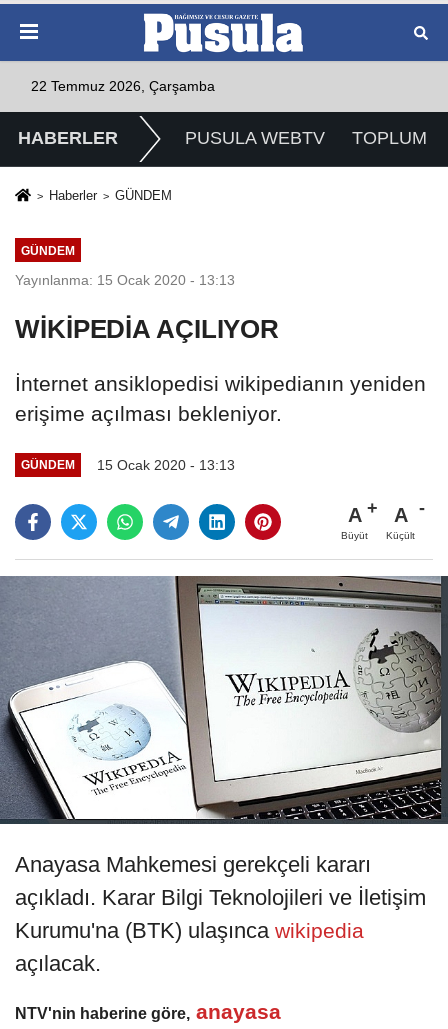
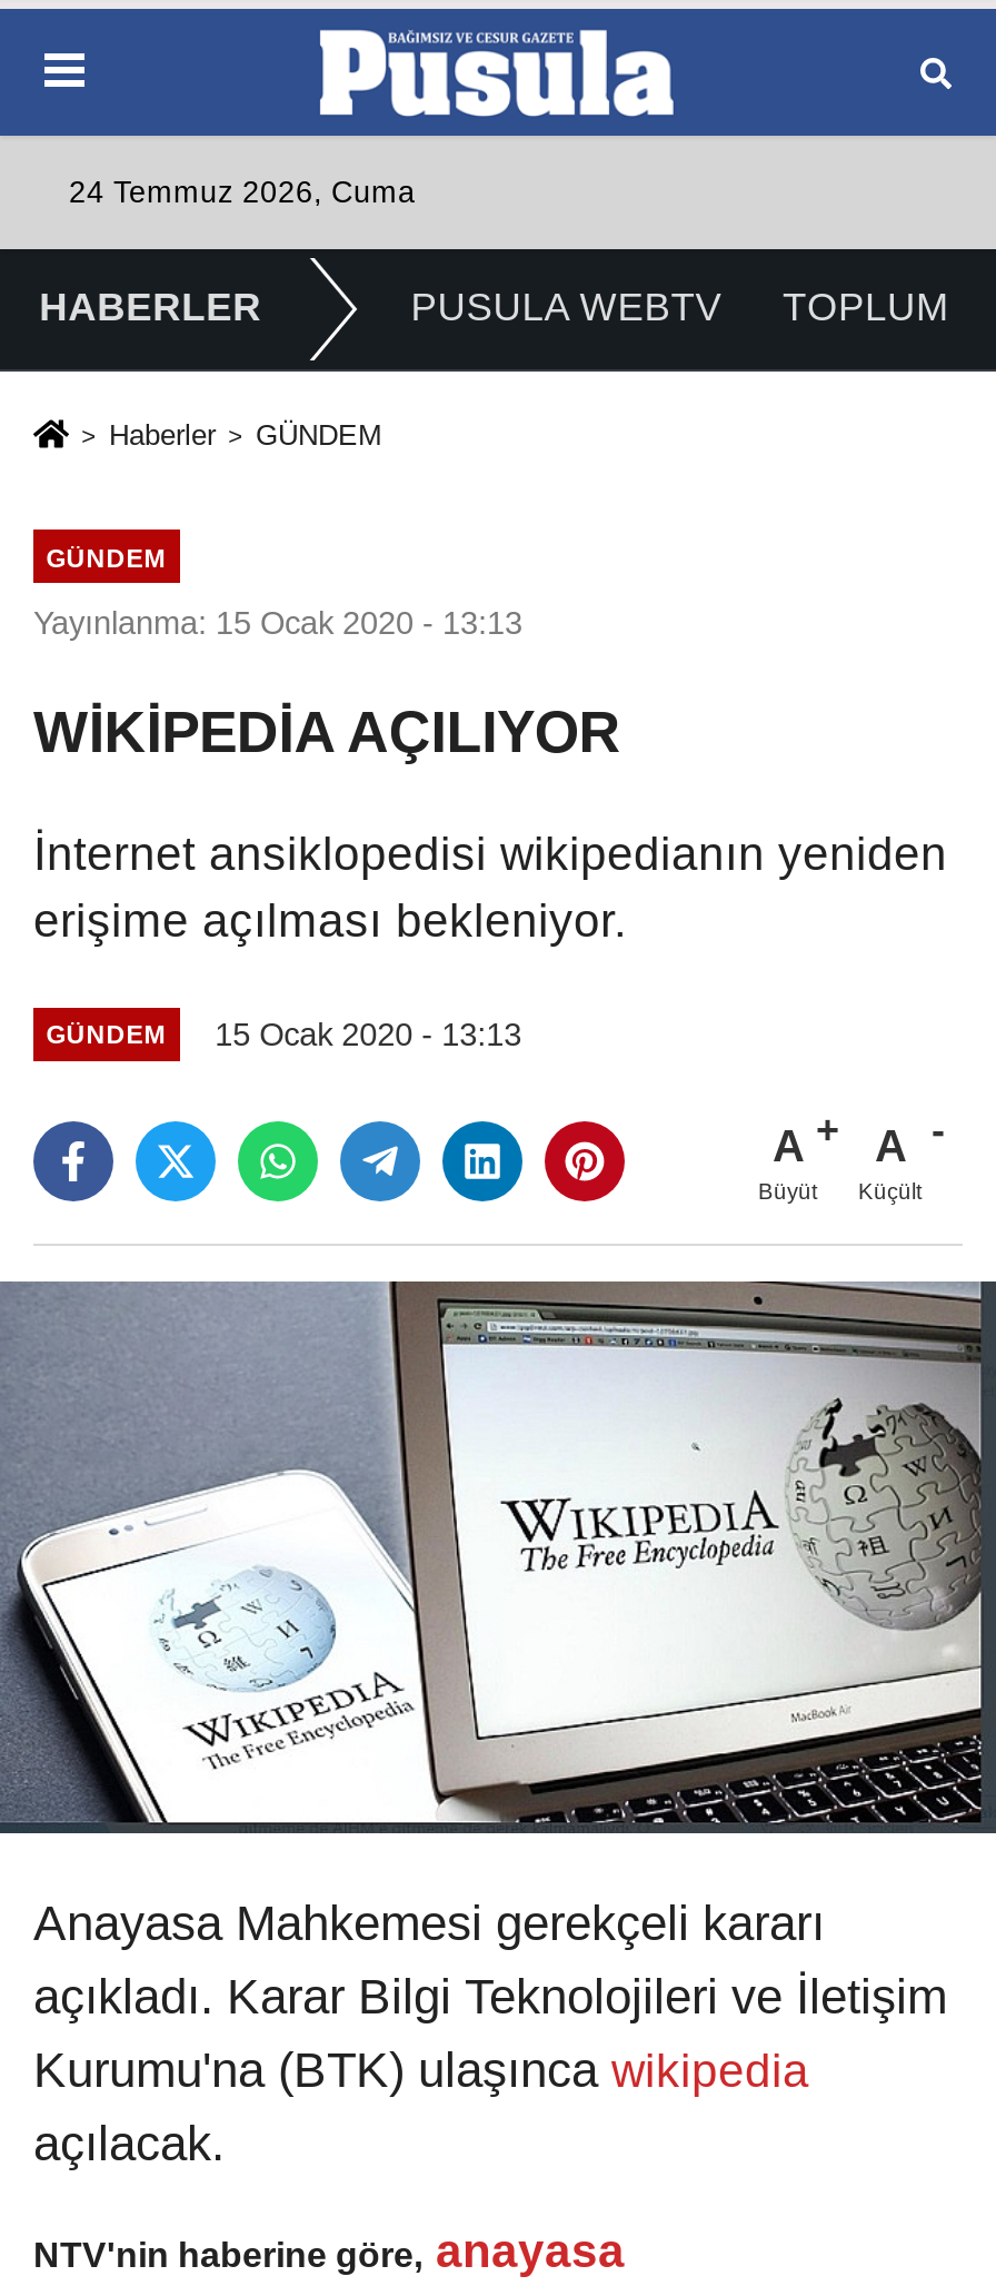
[31,79,215,94] 22 Temmuz 2026, Çarşamba -> [69,176,416,209] 24 Temmuz 2026, Cuma

